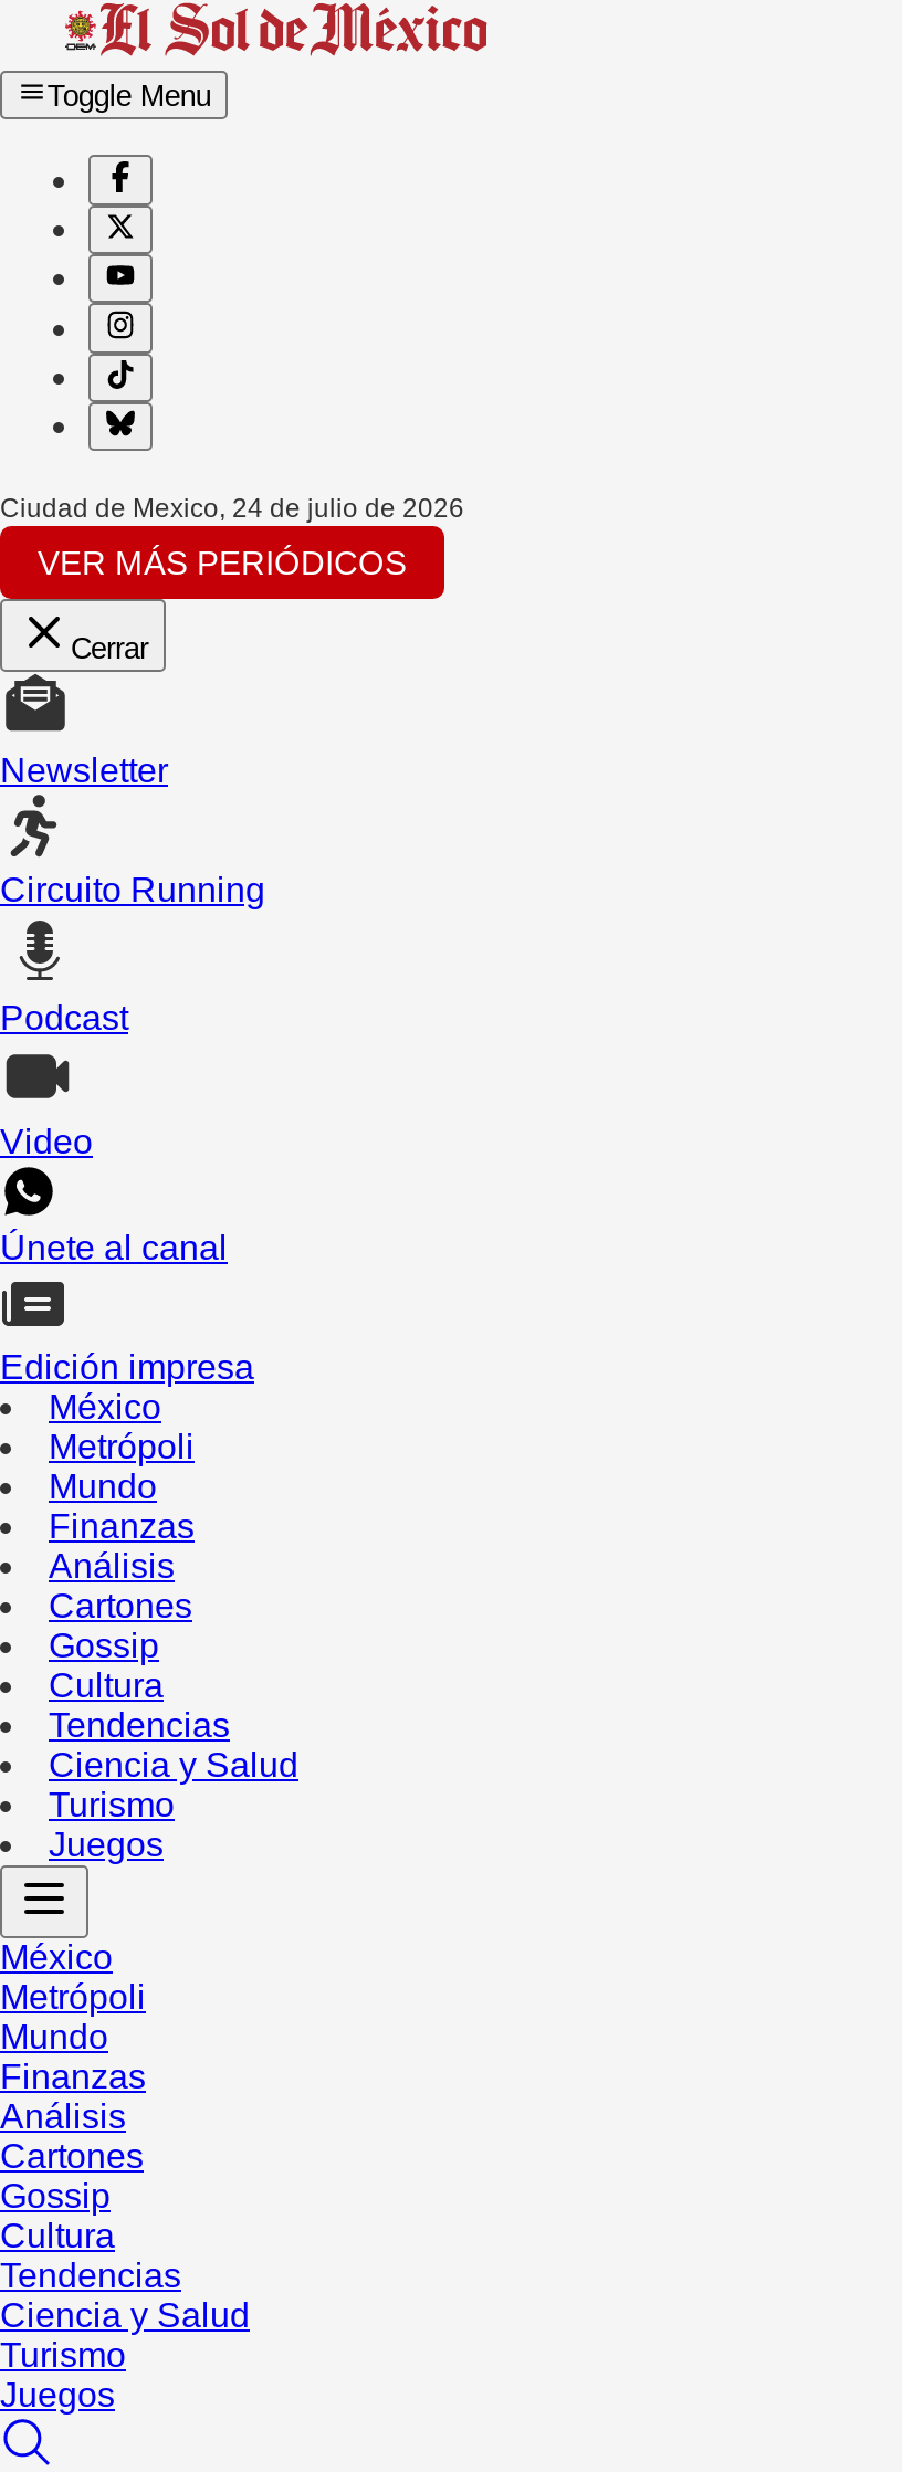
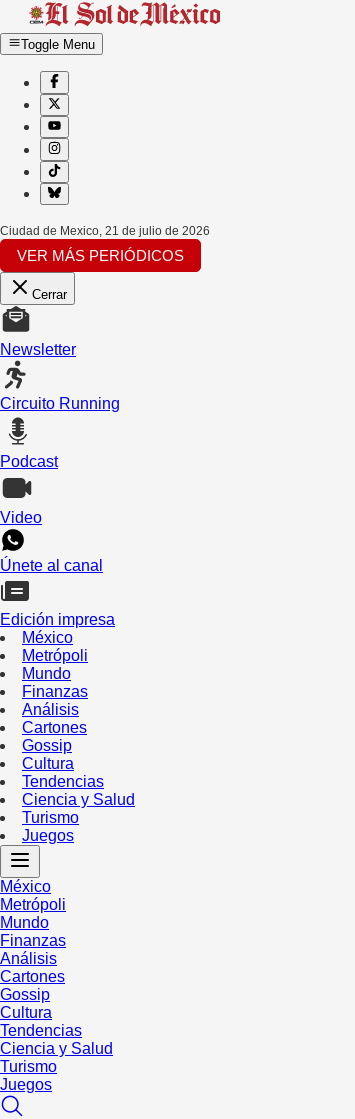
[0,494,464,524] Ciudad de Mexico, 24 de julio de 2026 -> [0,224,210,238] Ciudad de Mexico, 21 de julio de 2026

